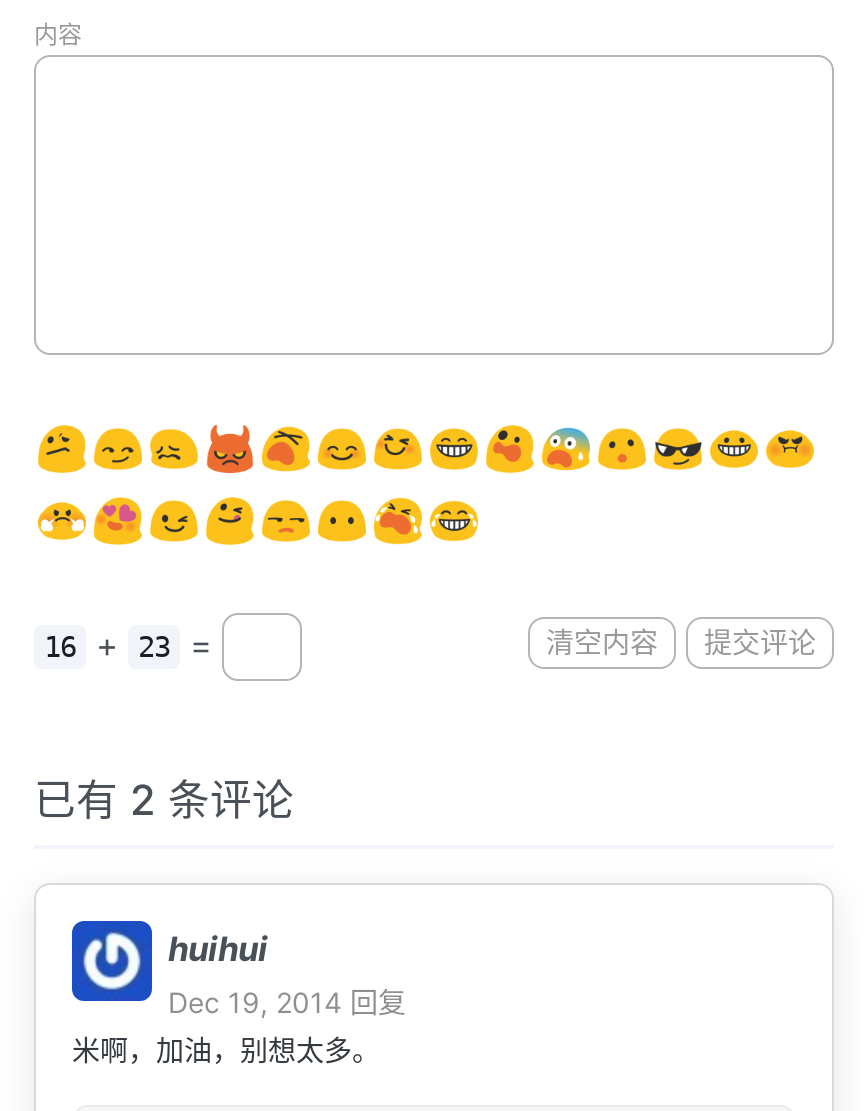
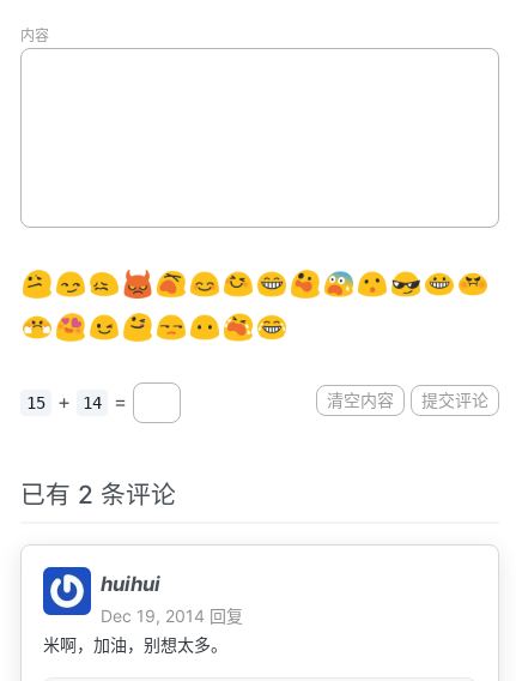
[44,626,222,666] 16 + 23 = -> [26,390,133,414] 15 + 14 =

